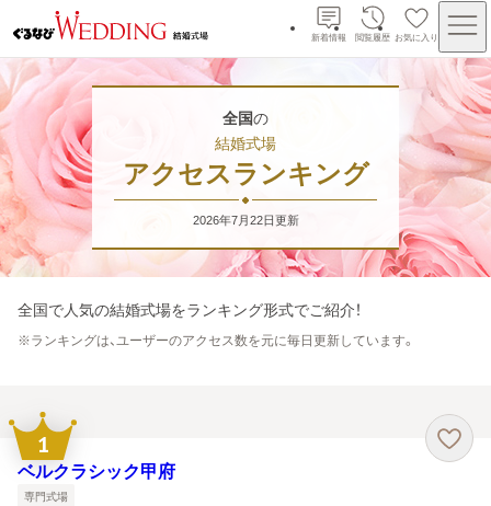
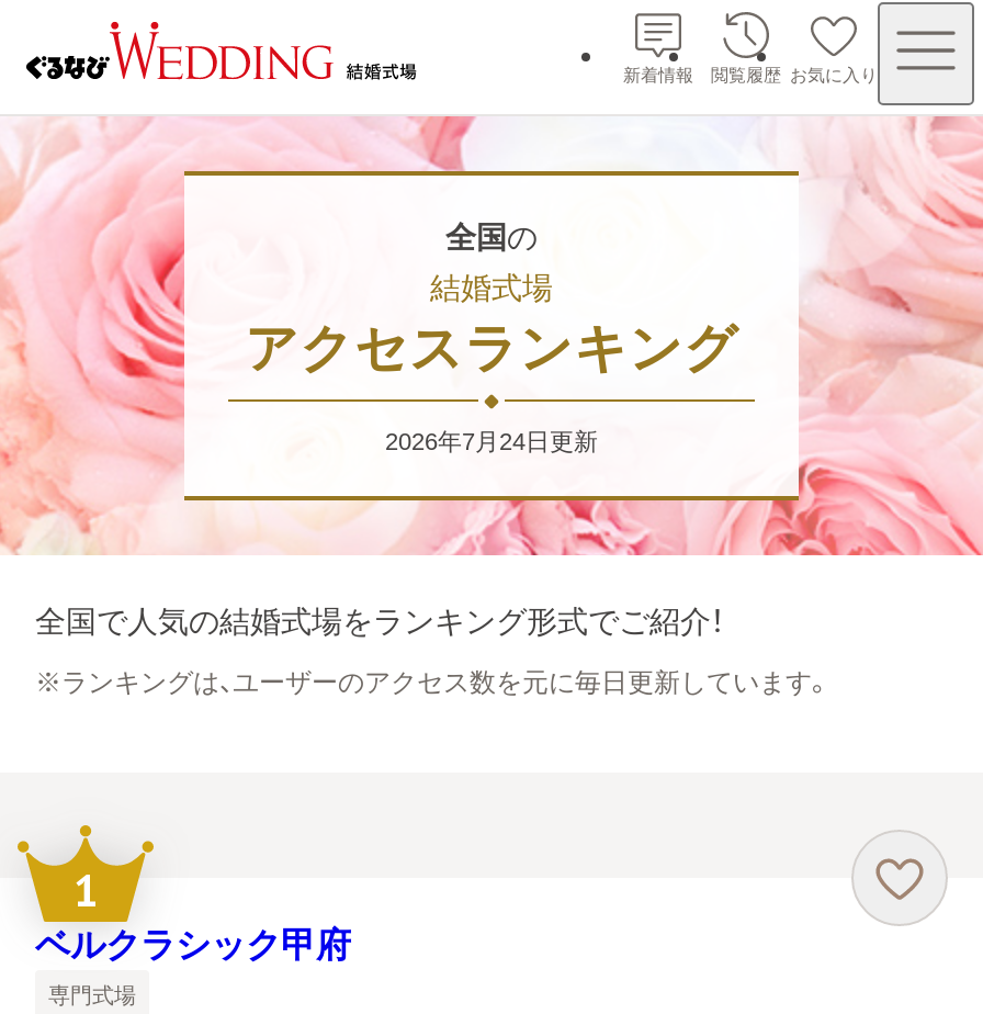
[192,213,299,226] 2026年7月22日更新 -> [385,427,598,453] 2026年7月24日更新

